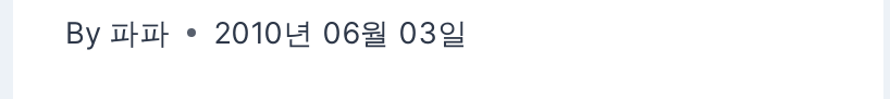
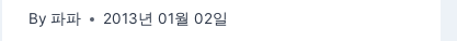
[65,14,468,49] By 파파 2010년 06월 03일 -> [28,10,228,27] By 파파 2013년 01월 02일

